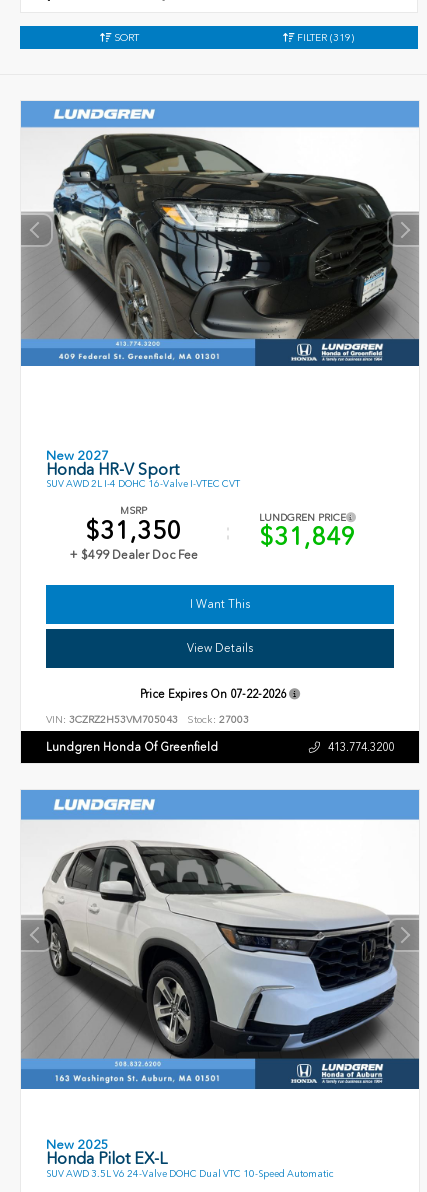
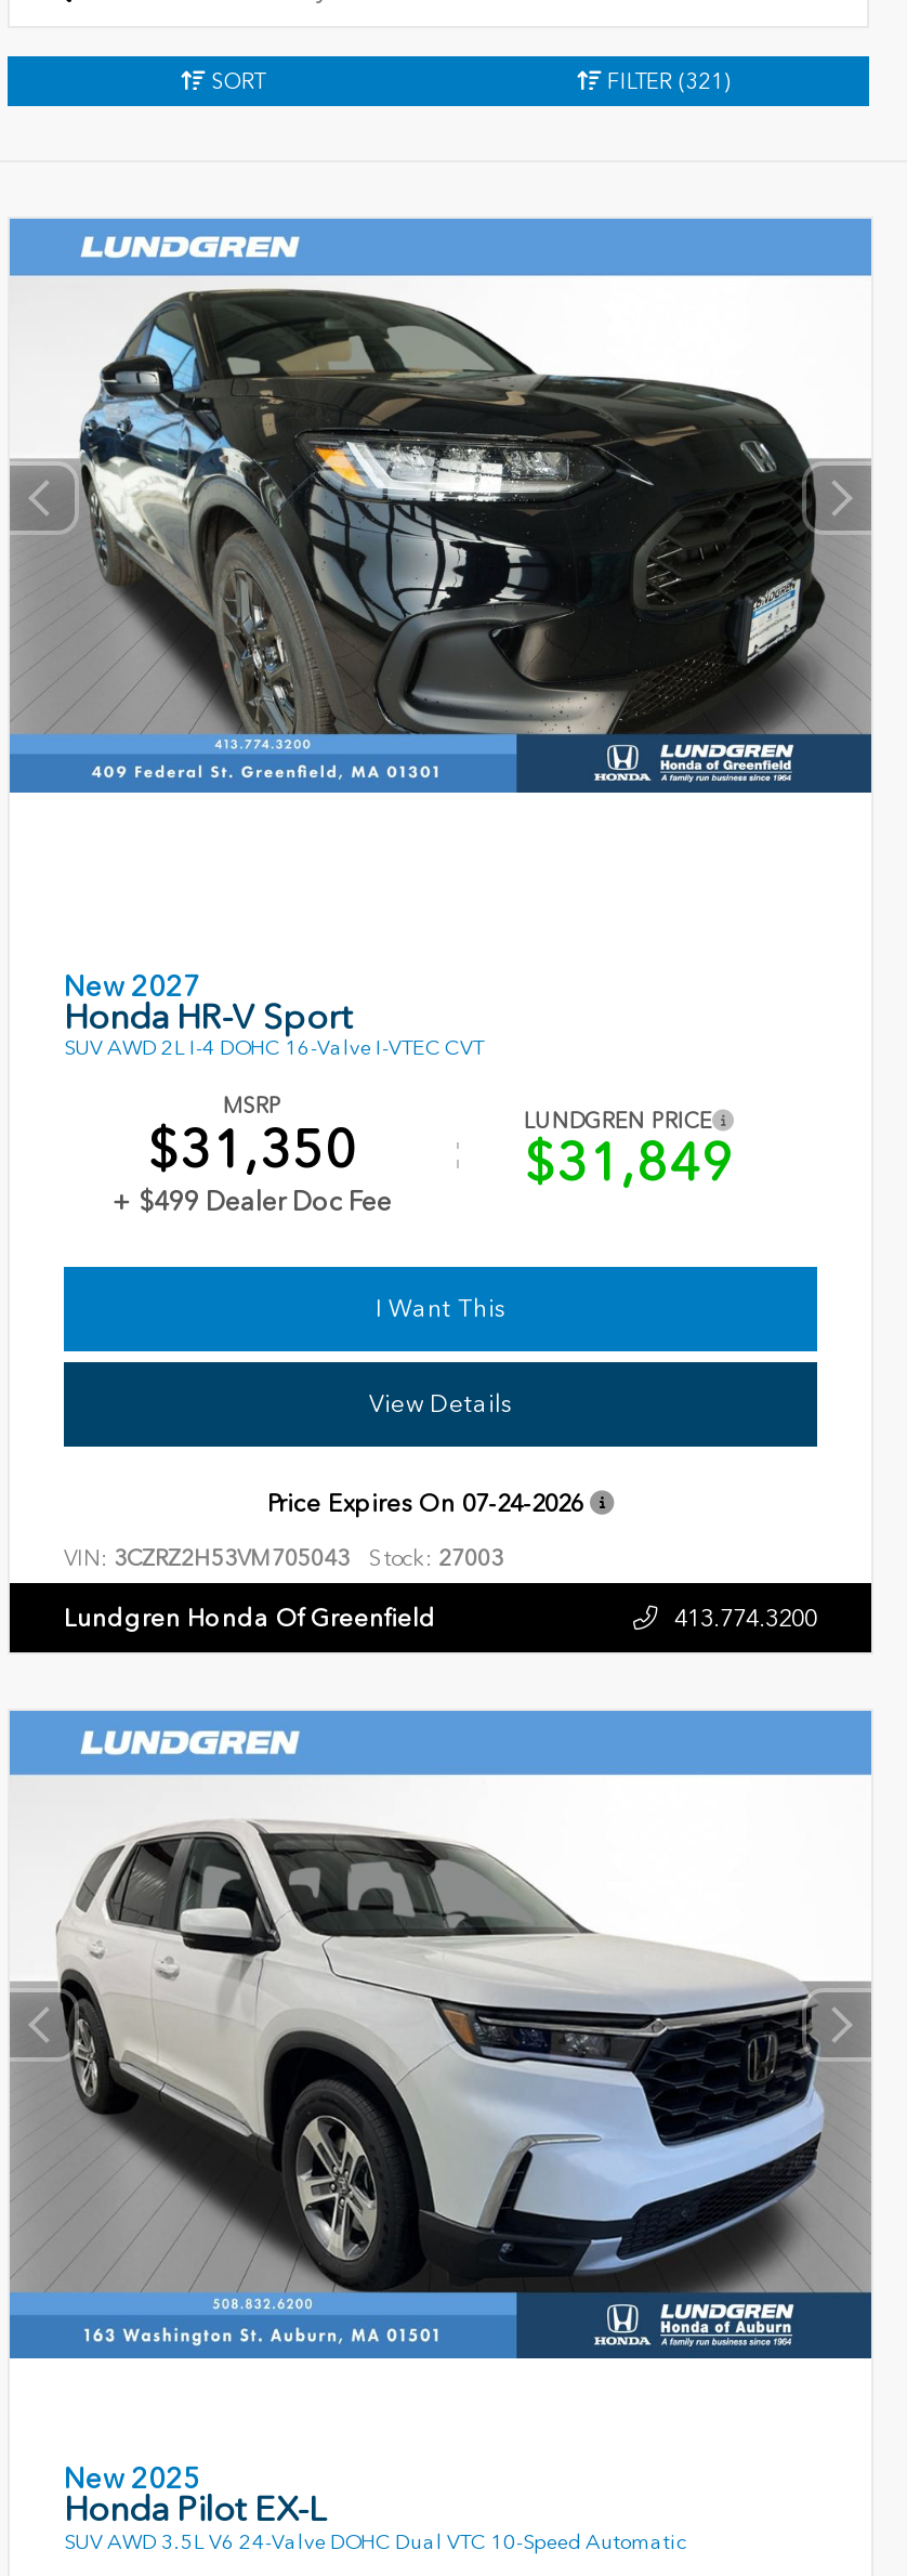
[294,32,354,44] FILTER (319) -> [601,69,731,95] FILTER (321)
[140,687,286,701] Price Expires On 07-22-2026 -> [267,1489,583,1519] Price Expires On 07-24-2026

